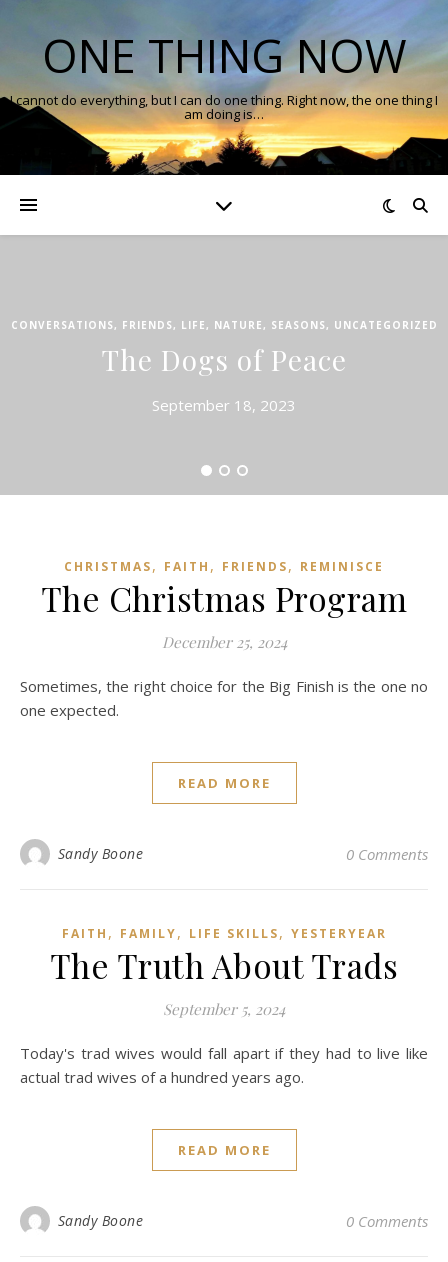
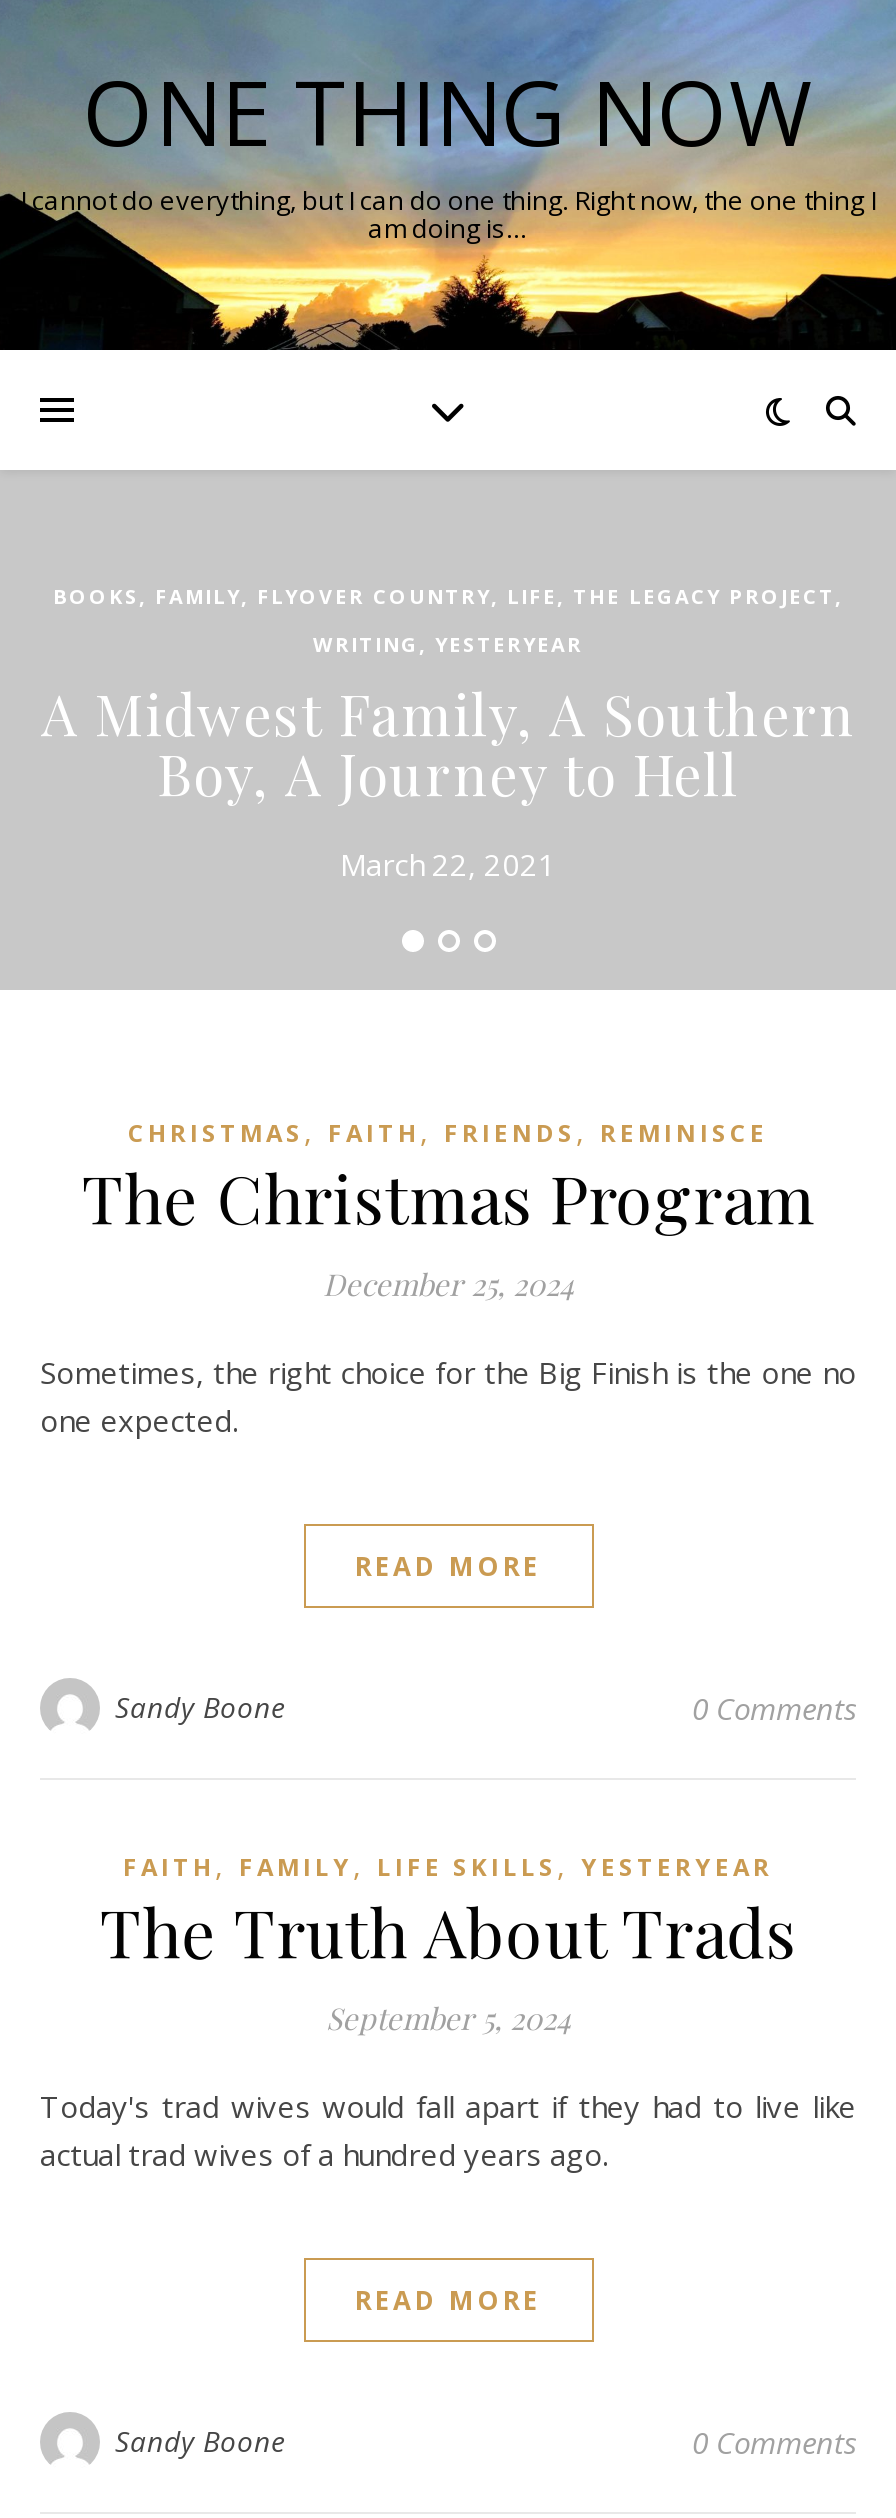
[10,318,437,415] CONVERSATIONS, FRIENDS, LIFE, NATURE, SEASONS, UNCATEGORIZED | The Dogs of Peace | September 18, 2023 -> [41,582,855,884] BOOKS, FAMILY, FLYOVER COUNTRY, LIFE, THE LEGACY PROJECT, | WRITING, YESTERYEAR | A Midwest Family, A Southern | Boy, A Journey to Hell | March 22, 2021

